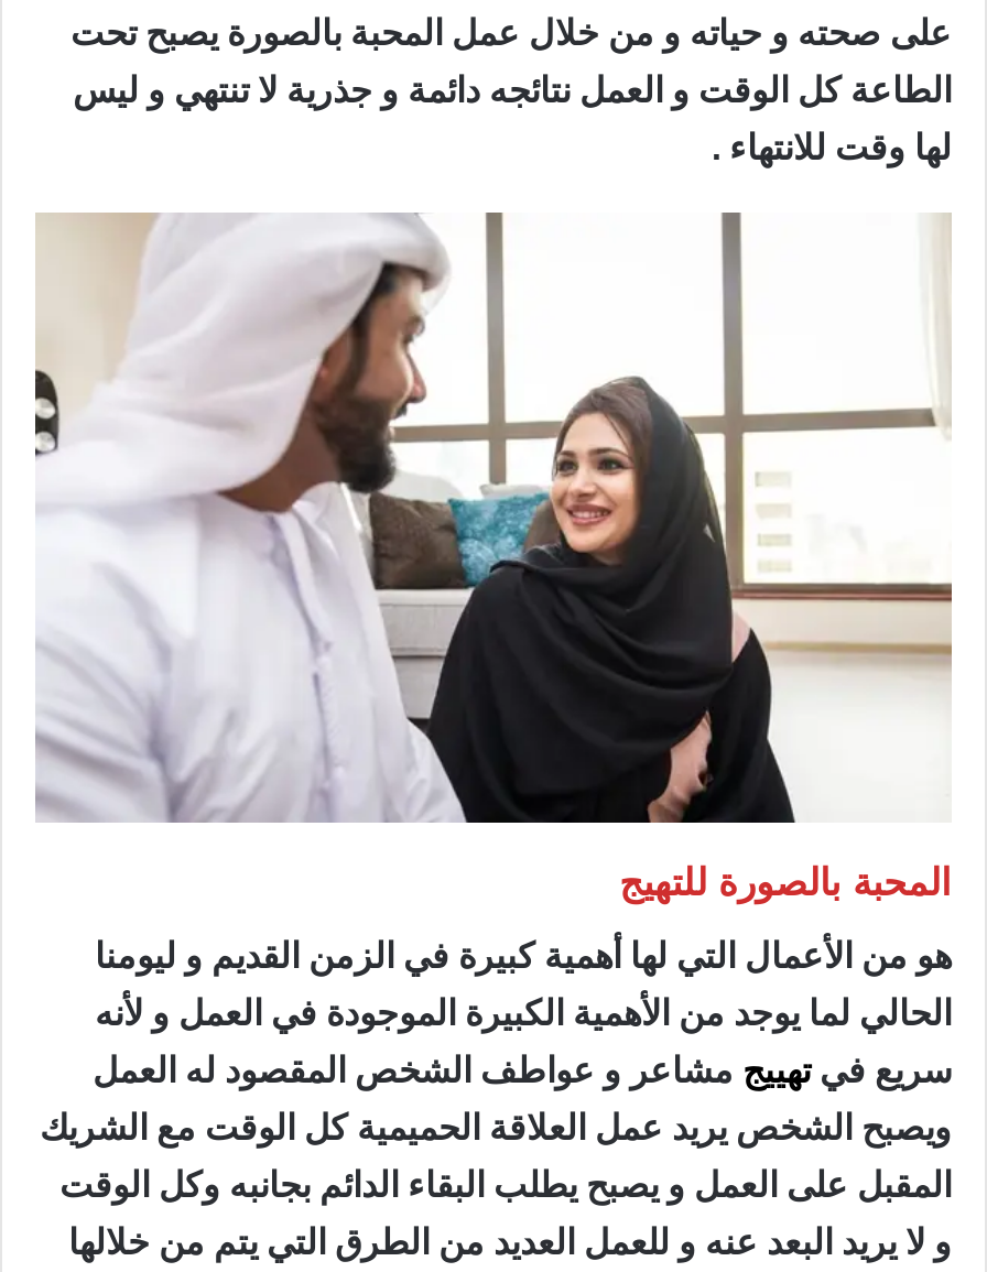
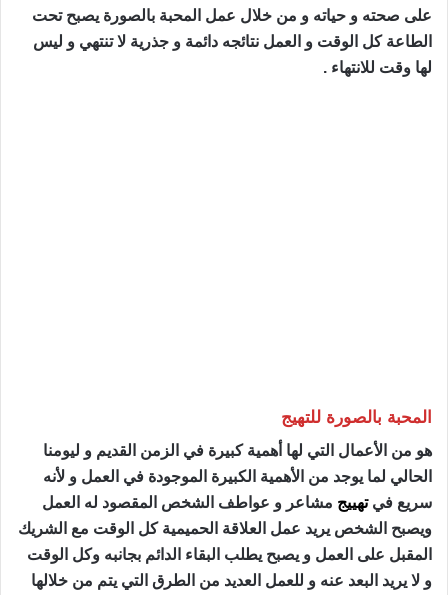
[33,210,954,825] [image] -> none

